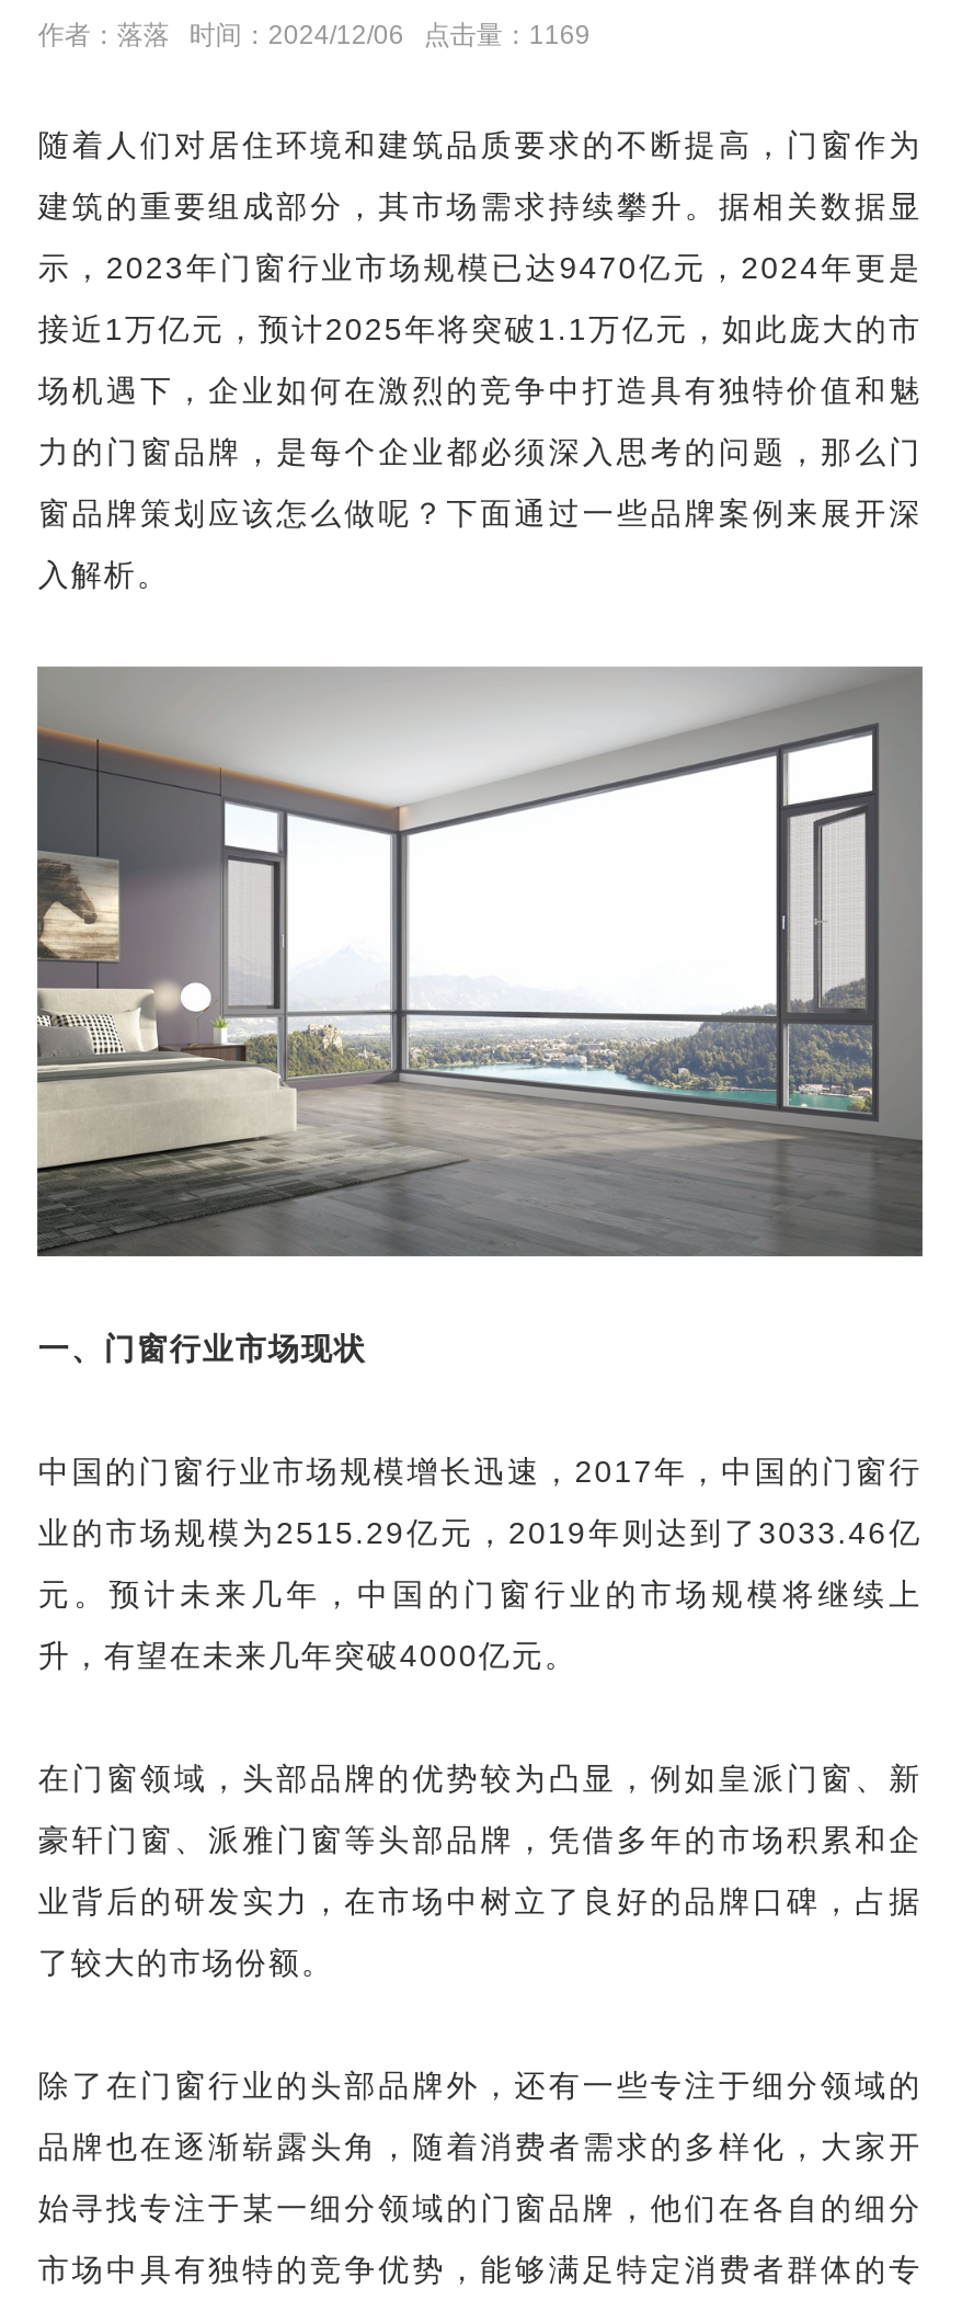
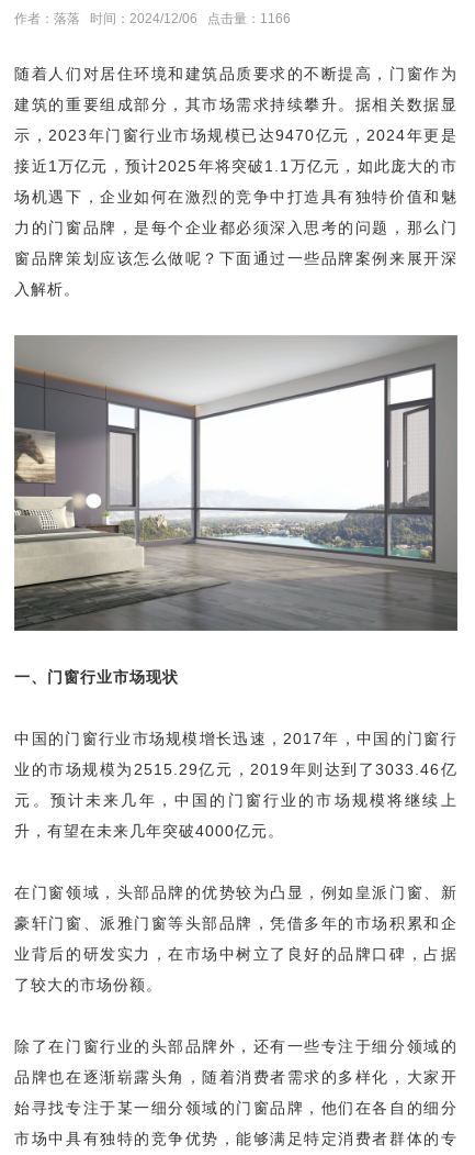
[38,20,590,50] 作者：落落 时间：2024/12/06 点击量：1169 -> [15,11,291,26] 作者：落落 时间：2024/12/06 点击量：1166

